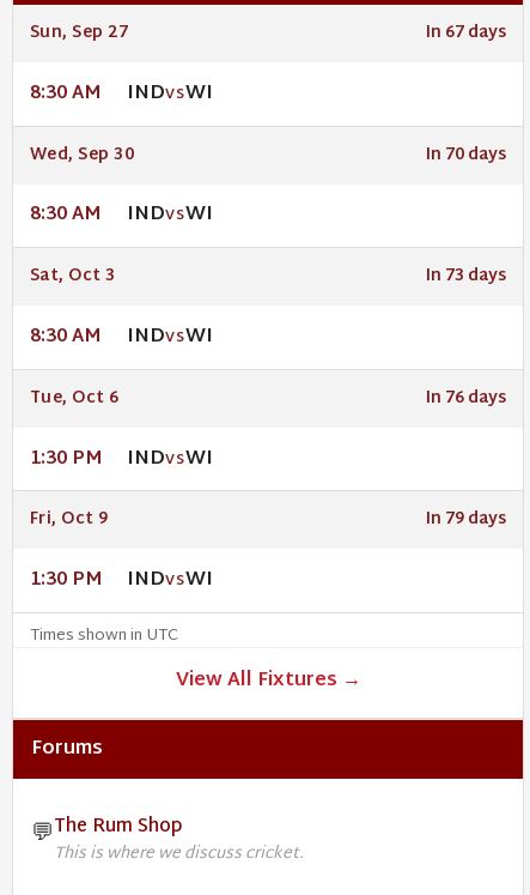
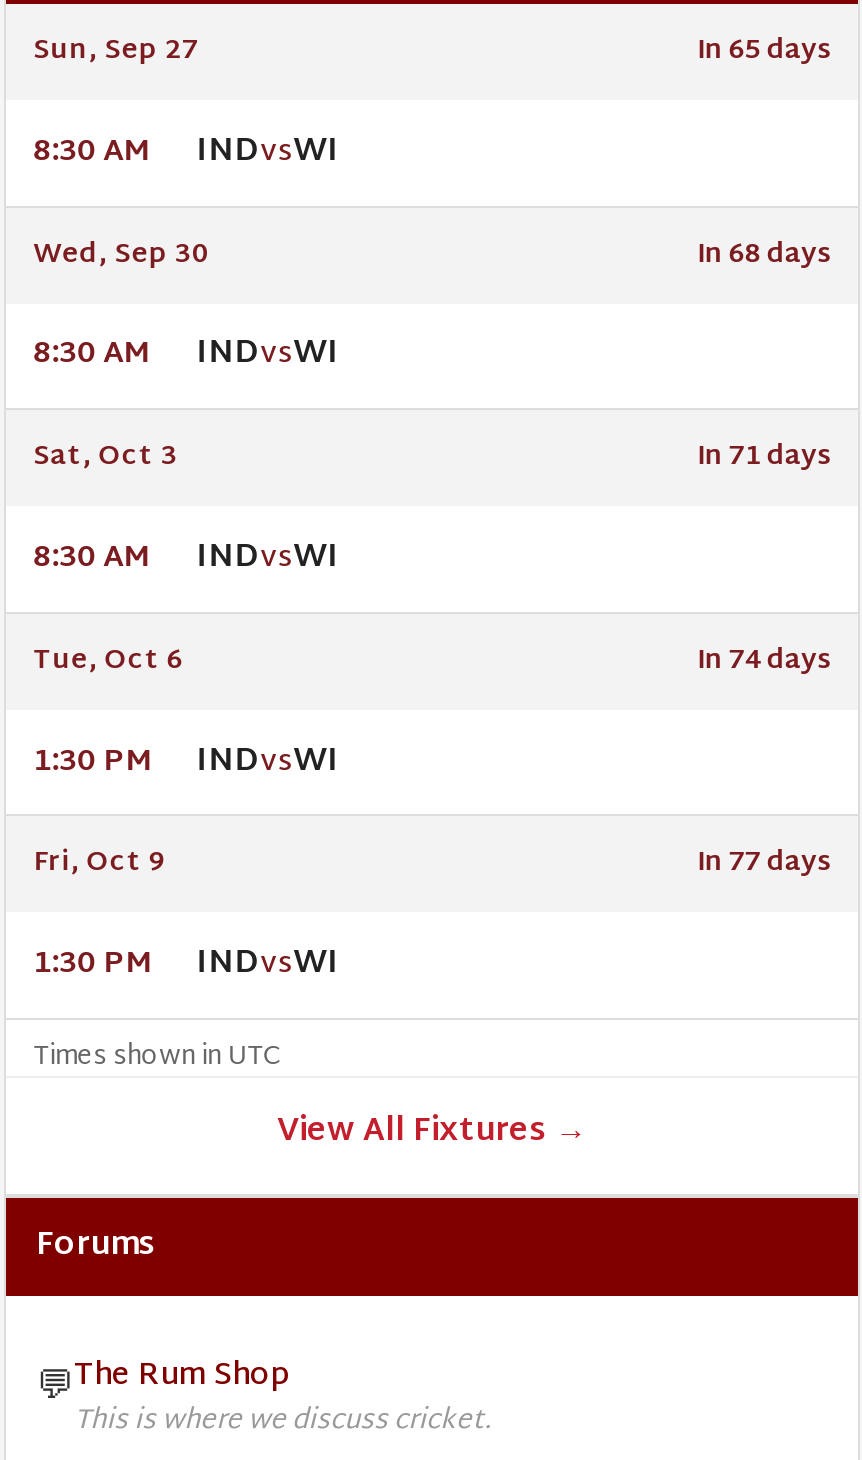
[426,19,507,48] In 67 days -> [697,28,831,76] In 65 days
[426,141,507,170] In 70 days -> [697,231,831,279] In 68 days
[426,263,507,291] In 73 days -> [697,434,831,482] In 71 days
[426,384,507,413] In 76 days -> [697,638,831,686] In 74 days
[426,506,507,535] In 79 days -> [697,841,831,889] In 77 days

